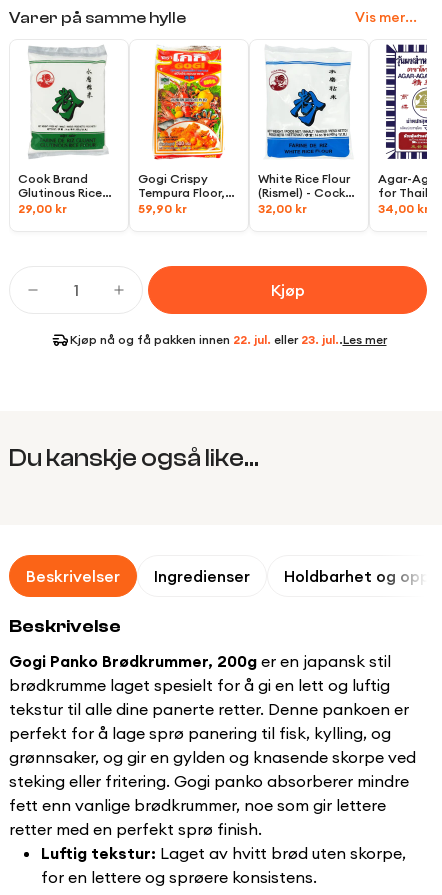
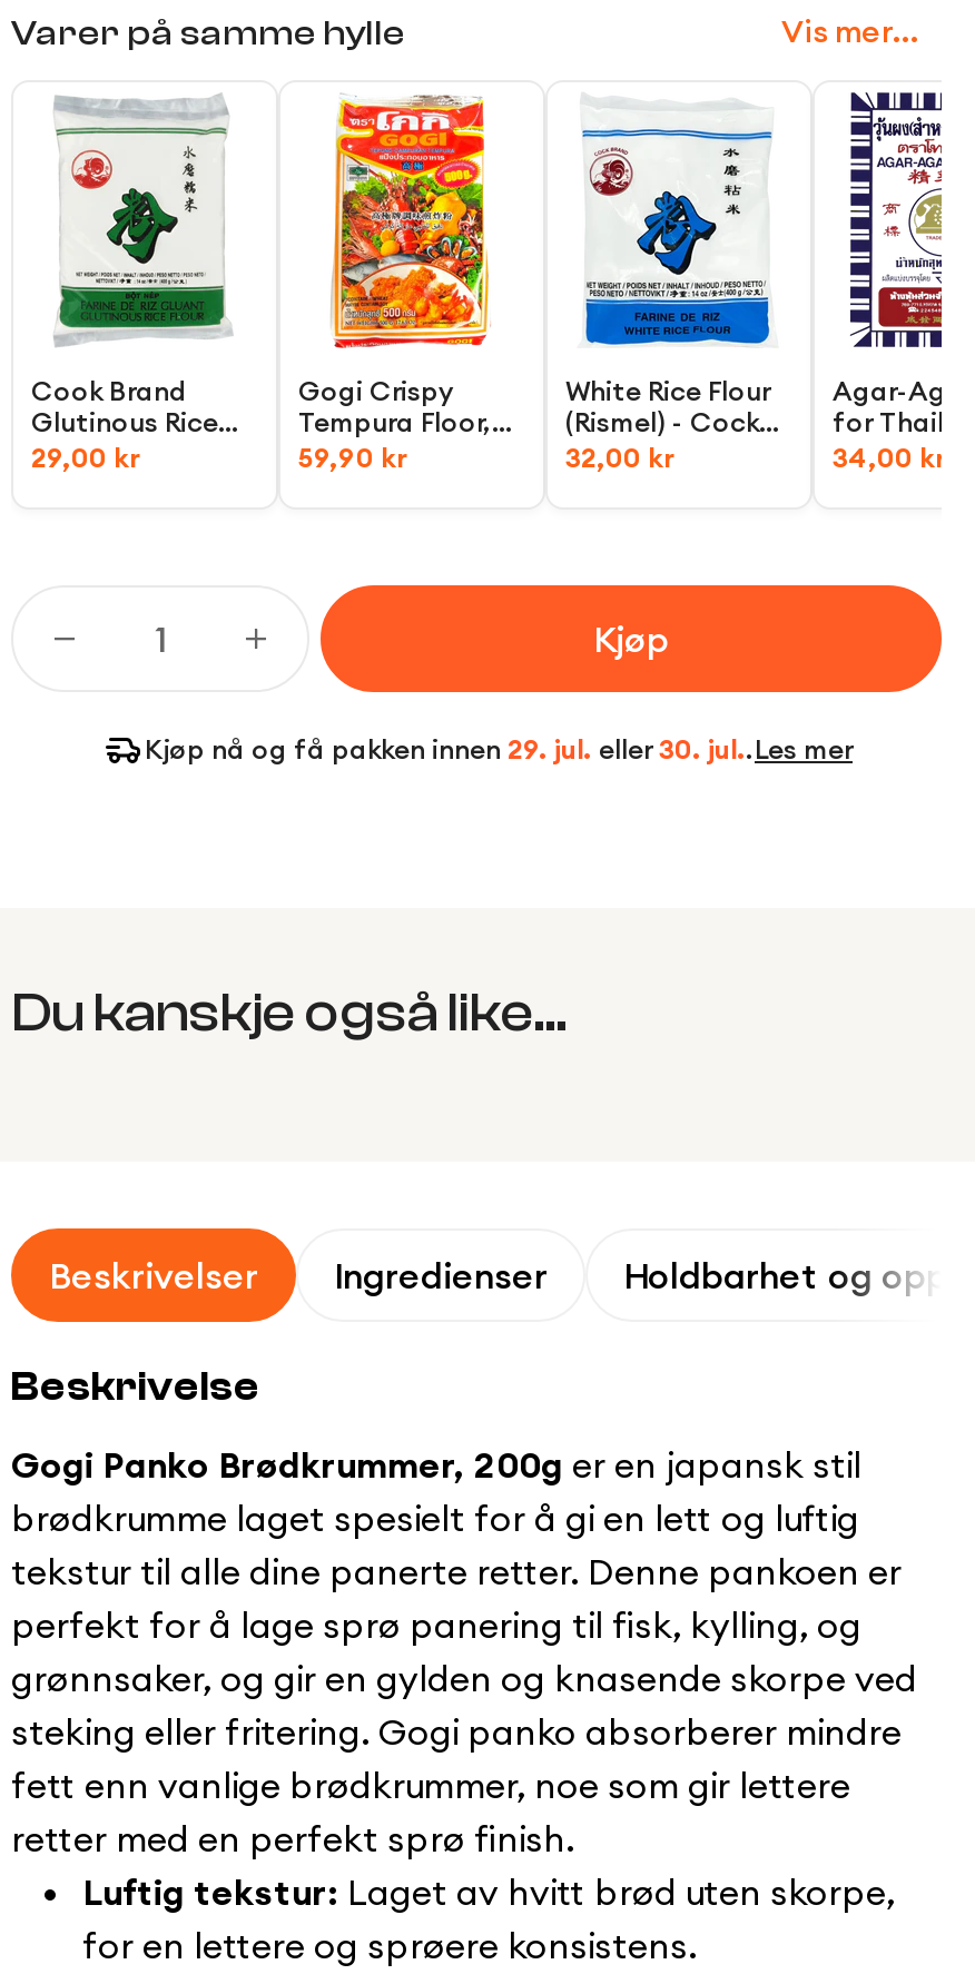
[69,332,386,347] Kjøp nå og få pakken innen 22. jul. eller 23. jul..Les mer -> [145,732,853,765] Kjøp nå og få pakken innen 29. jul. eller 30. jul..Les mer

